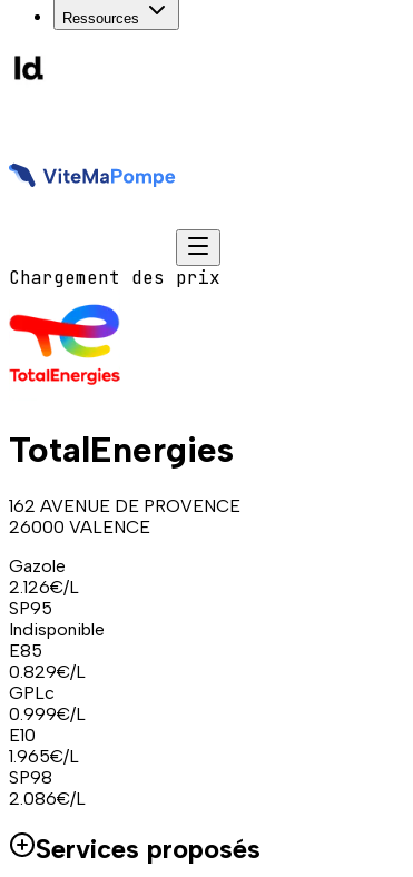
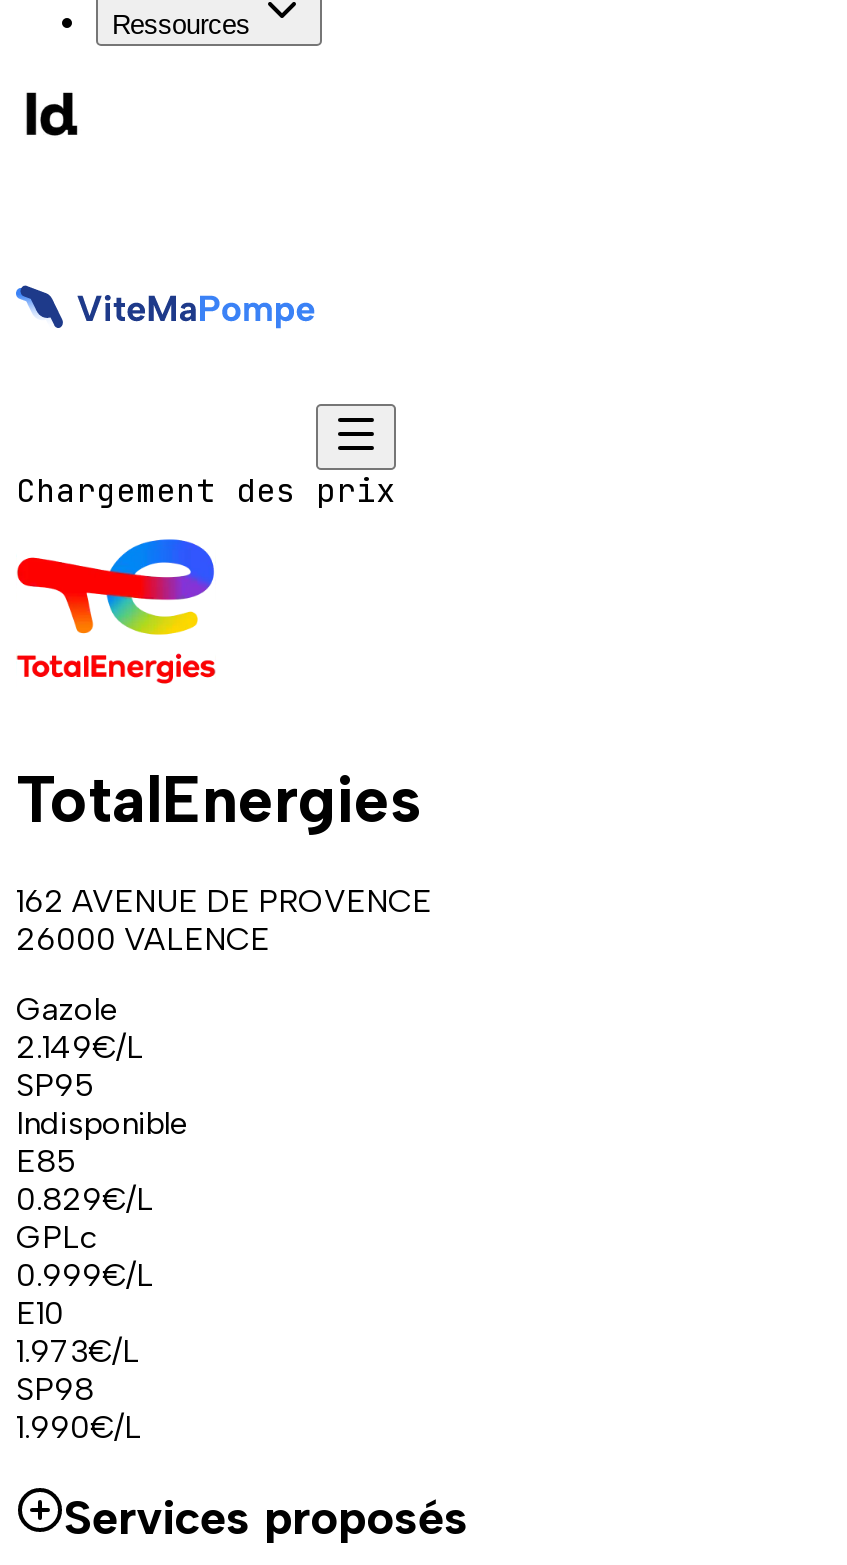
[9,576,79,598] 2.126€/L -> [16,1028,144,1066] 2.149€/L
[9,746,79,767] 1.965€/L -> [16,1332,140,1370] 1.973€/L
[9,788,86,809] 2.086€/L -> [16,1408,142,1446] 1.990€/L

